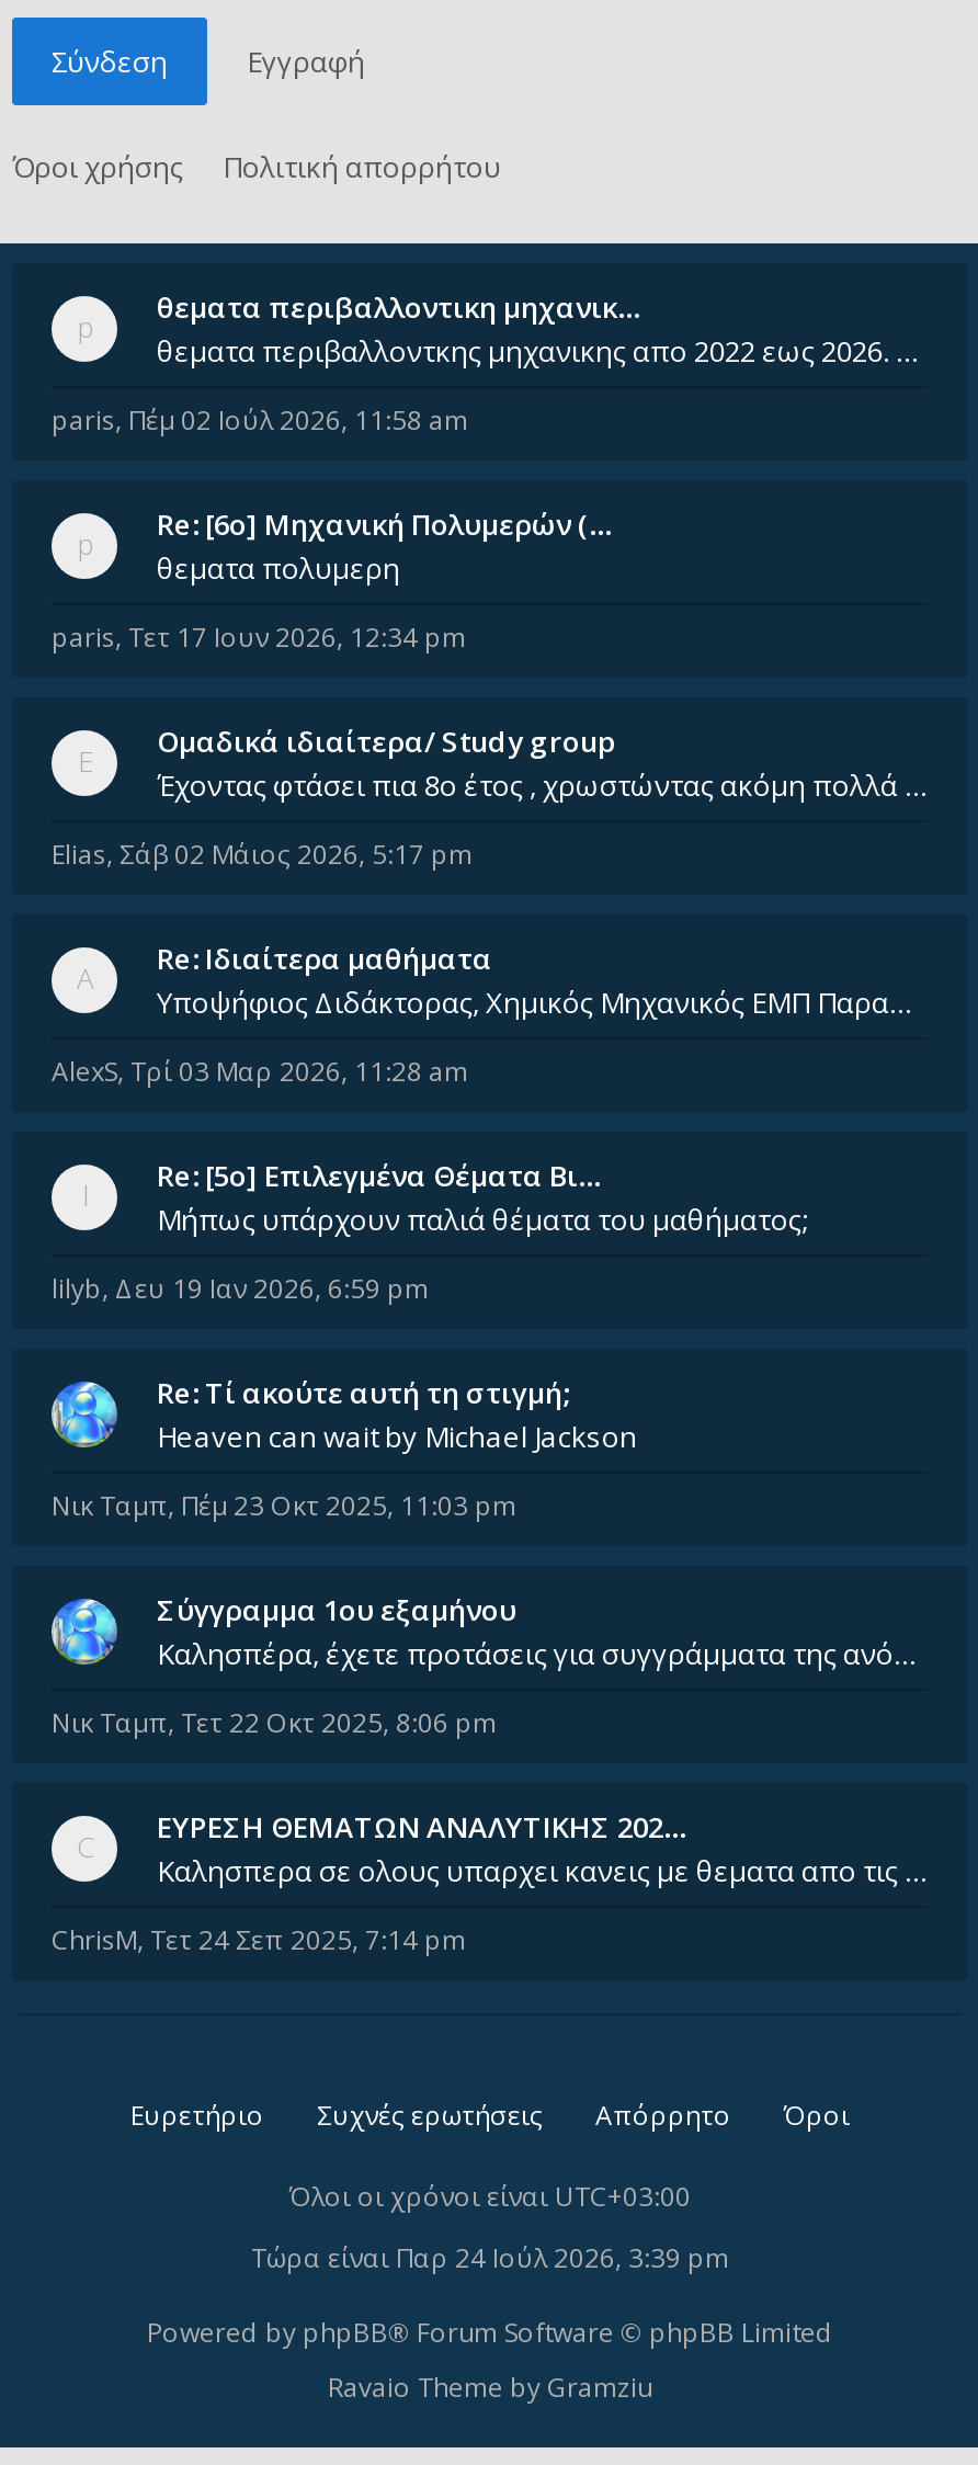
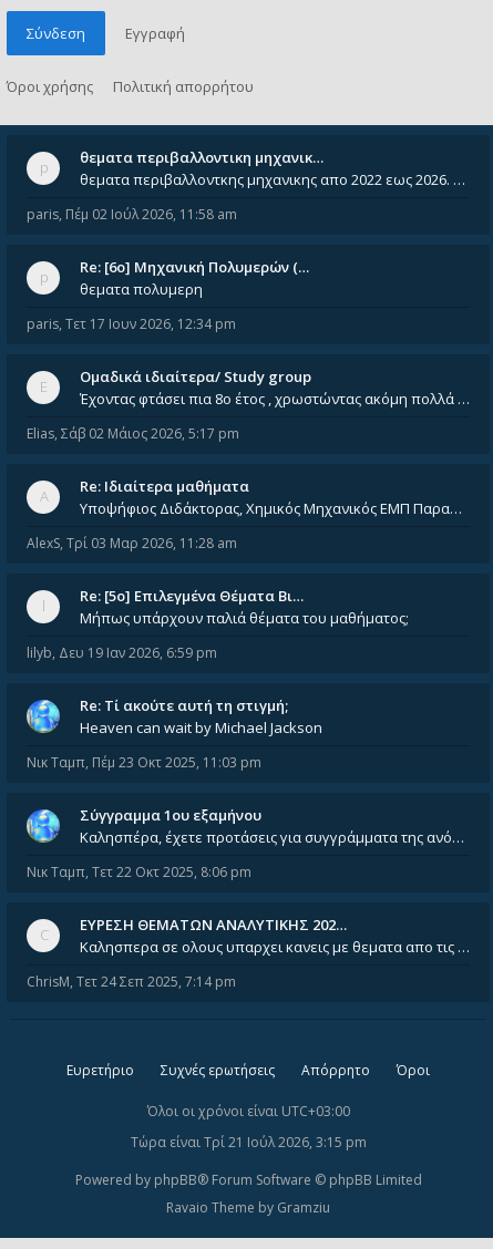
[251,2239,729,2276] Τώρα είναι Παρ 24 Ιούλ 2026, 3:39 pm -> [130,1133,366,1152] Τώρα είναι Τρί 21 Ιούλ 2026, 3:15 pm

